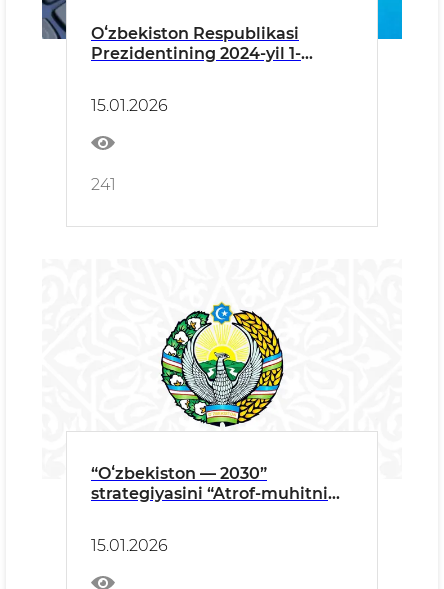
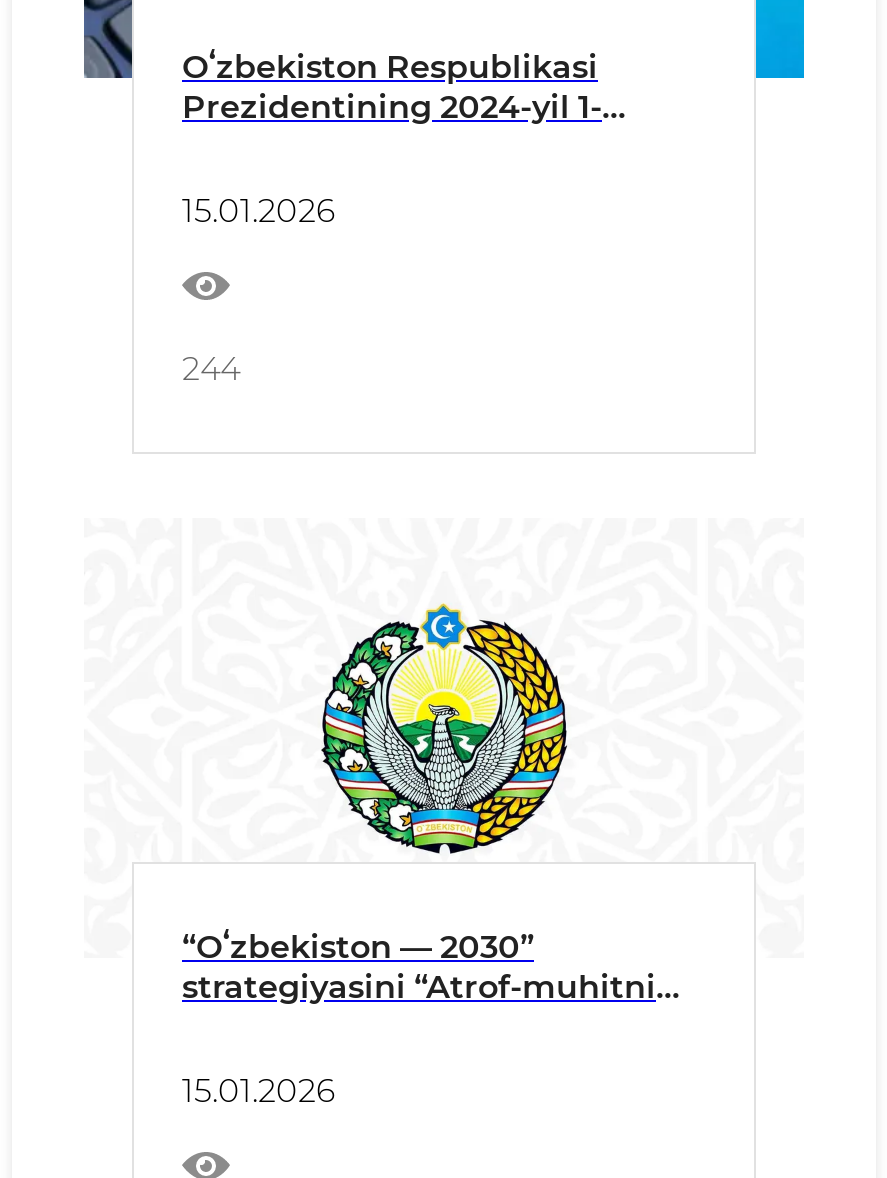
[91,175,116,194] 241 -> [182,350,240,388] 244

